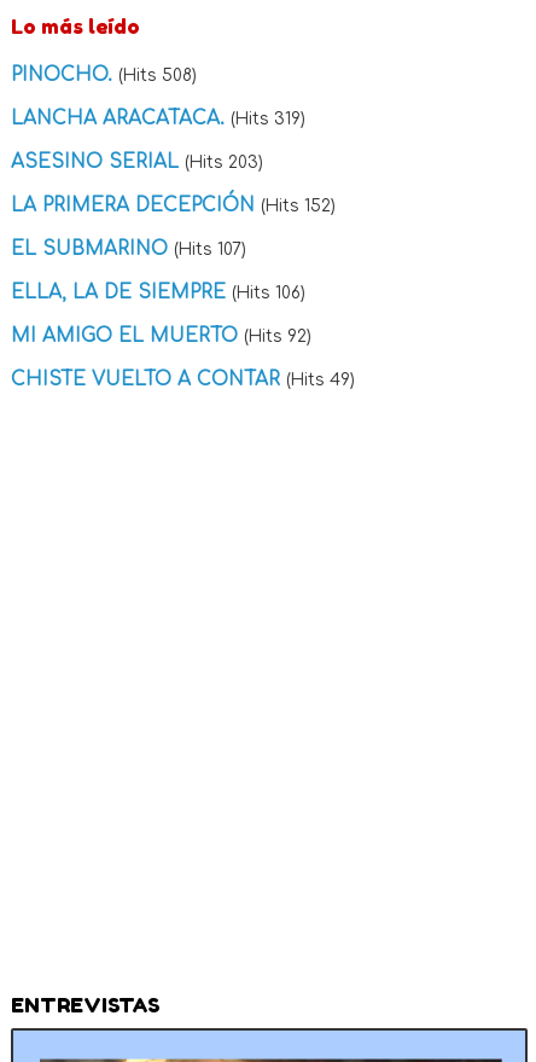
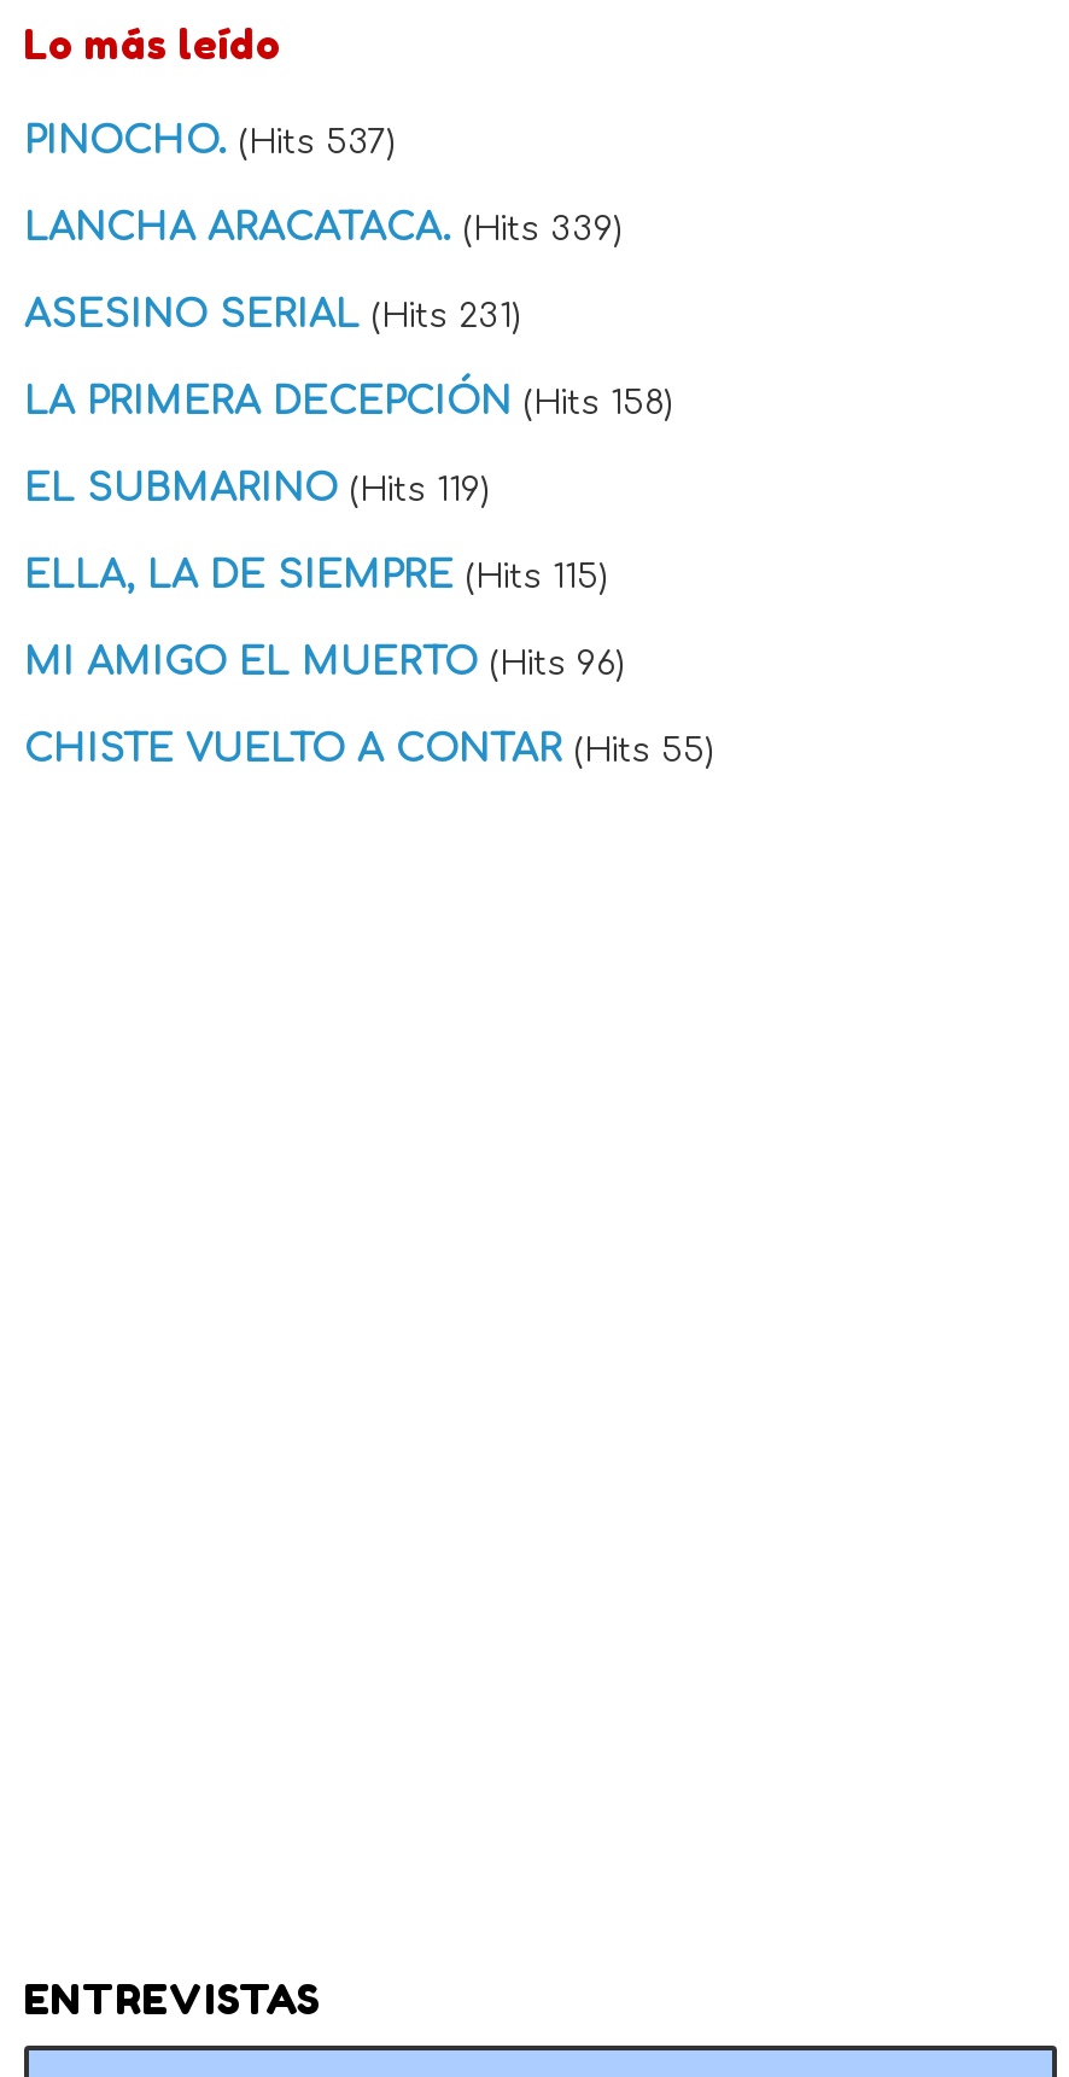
[11,64,197,86] PINOCHO. (Hits 508) -> [24,119,396,163] PINOCHO. (Hits 537)
[11,107,305,129] LANCHA ARACATACA. (Hits 319) -> [24,206,623,250] LANCHA ARACATACA. (Hits 339)
[11,151,263,173] ASESINO SERIAL (Hits 203) -> [24,293,521,336] ASESINO SERIAL (Hits 231)
[11,194,336,216] LA PRIMERA DECEPCIÓN (Hits 152) -> [24,380,673,423] LA PRIMERA DECEPCIÓN (Hits 158)
[11,238,246,260] EL SUBMARINO (Hits 107) -> [24,467,490,510] EL SUBMARINO (Hits 119)
[11,281,305,303] ELLA, LA DE SIEMPRE (Hits 106) -> [24,554,608,597] ELLA, LA DE SIEMPRE (Hits 115)
[11,325,311,347] MI AMIGO EL MUERTO (Hits 92) -> [24,641,625,684] MI AMIGO EL MUERTO (Hits 96)
[11,368,355,390] CHISTE VUELTO A CONTAR (Hits 49) -> [24,727,714,771] CHISTE VUELTO A CONTAR (Hits 55)

